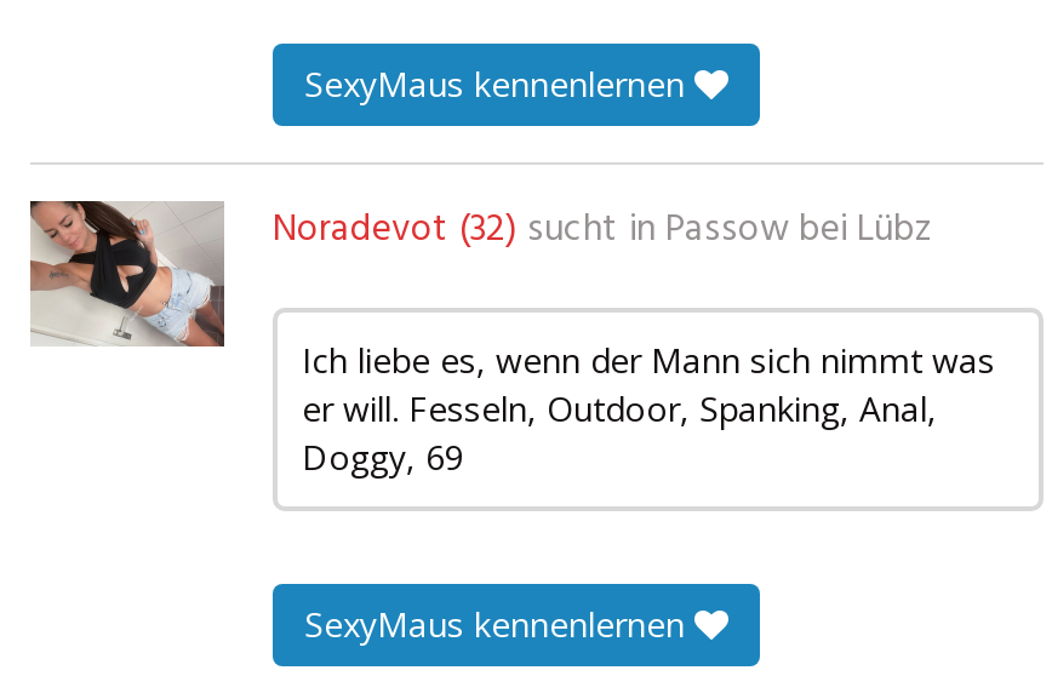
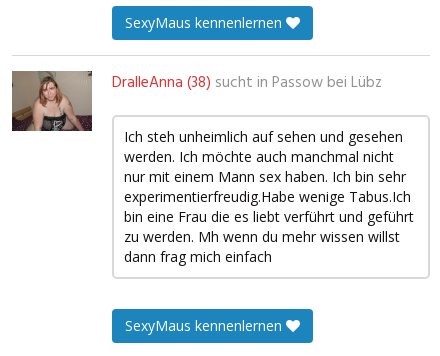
[30,199,932,349] [image] | Noradevot (32) sucht in Passow bei Lübz -> [11,70,382,132] [image] | DralleAnna (38) sucht in Passow bei Lübz
[302,336,995,479] Ich liebe es, wenn der Mann sich nimmt was | er will. Fesseln, Outdoor, Spanking, Anal, | Doggy, 69 -> [124,126,414,265] Ich steh unheimlich auf sehen und gesehen | werden. Ich möchte auch manchmal nicht | nur mit einem Mann sex haben. Ich bin sehr | experimentierfreudig.Habe wenige Tabus.Ich | bin eine Frau die es liebt verführt und geführt | zu werden. Mh wenn du mehr wissen willst | dann frag mich einfach

